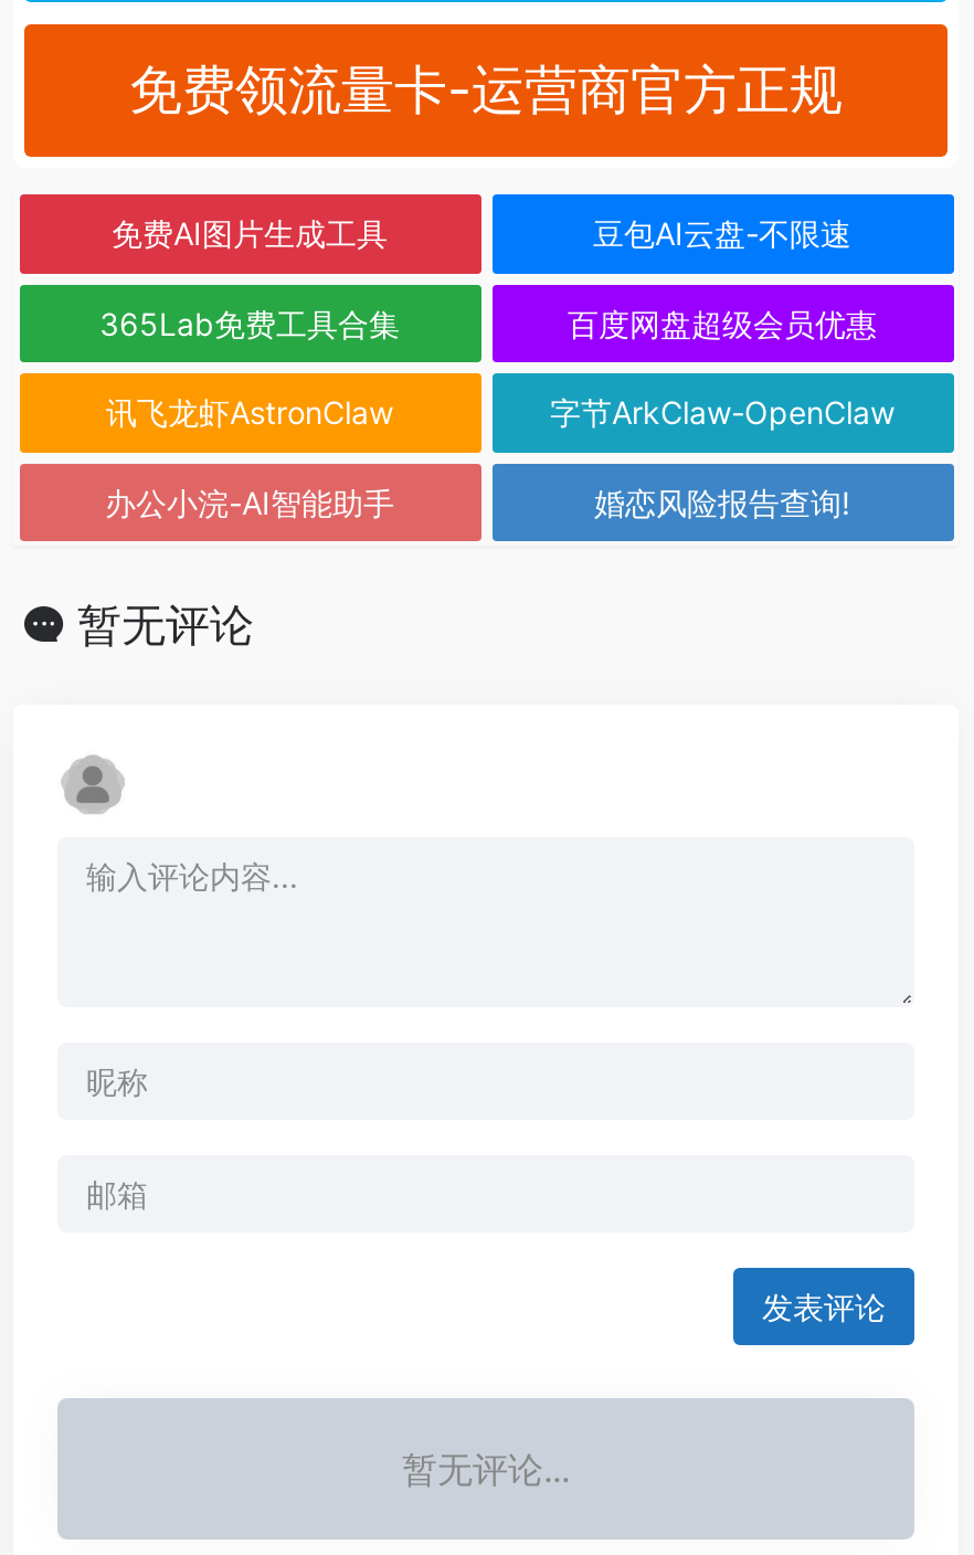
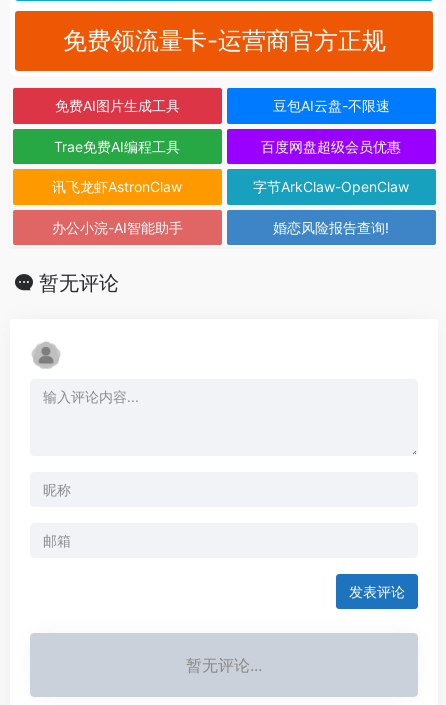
[99,304,400,342] 365Lab免费工具合集 -> [54,138,180,155] Trae免费AI编程工具

